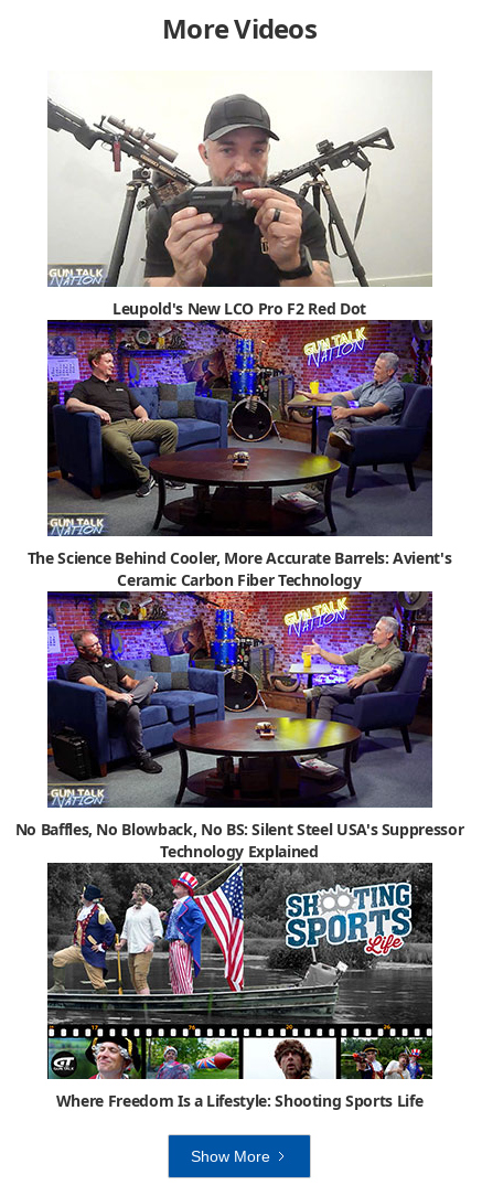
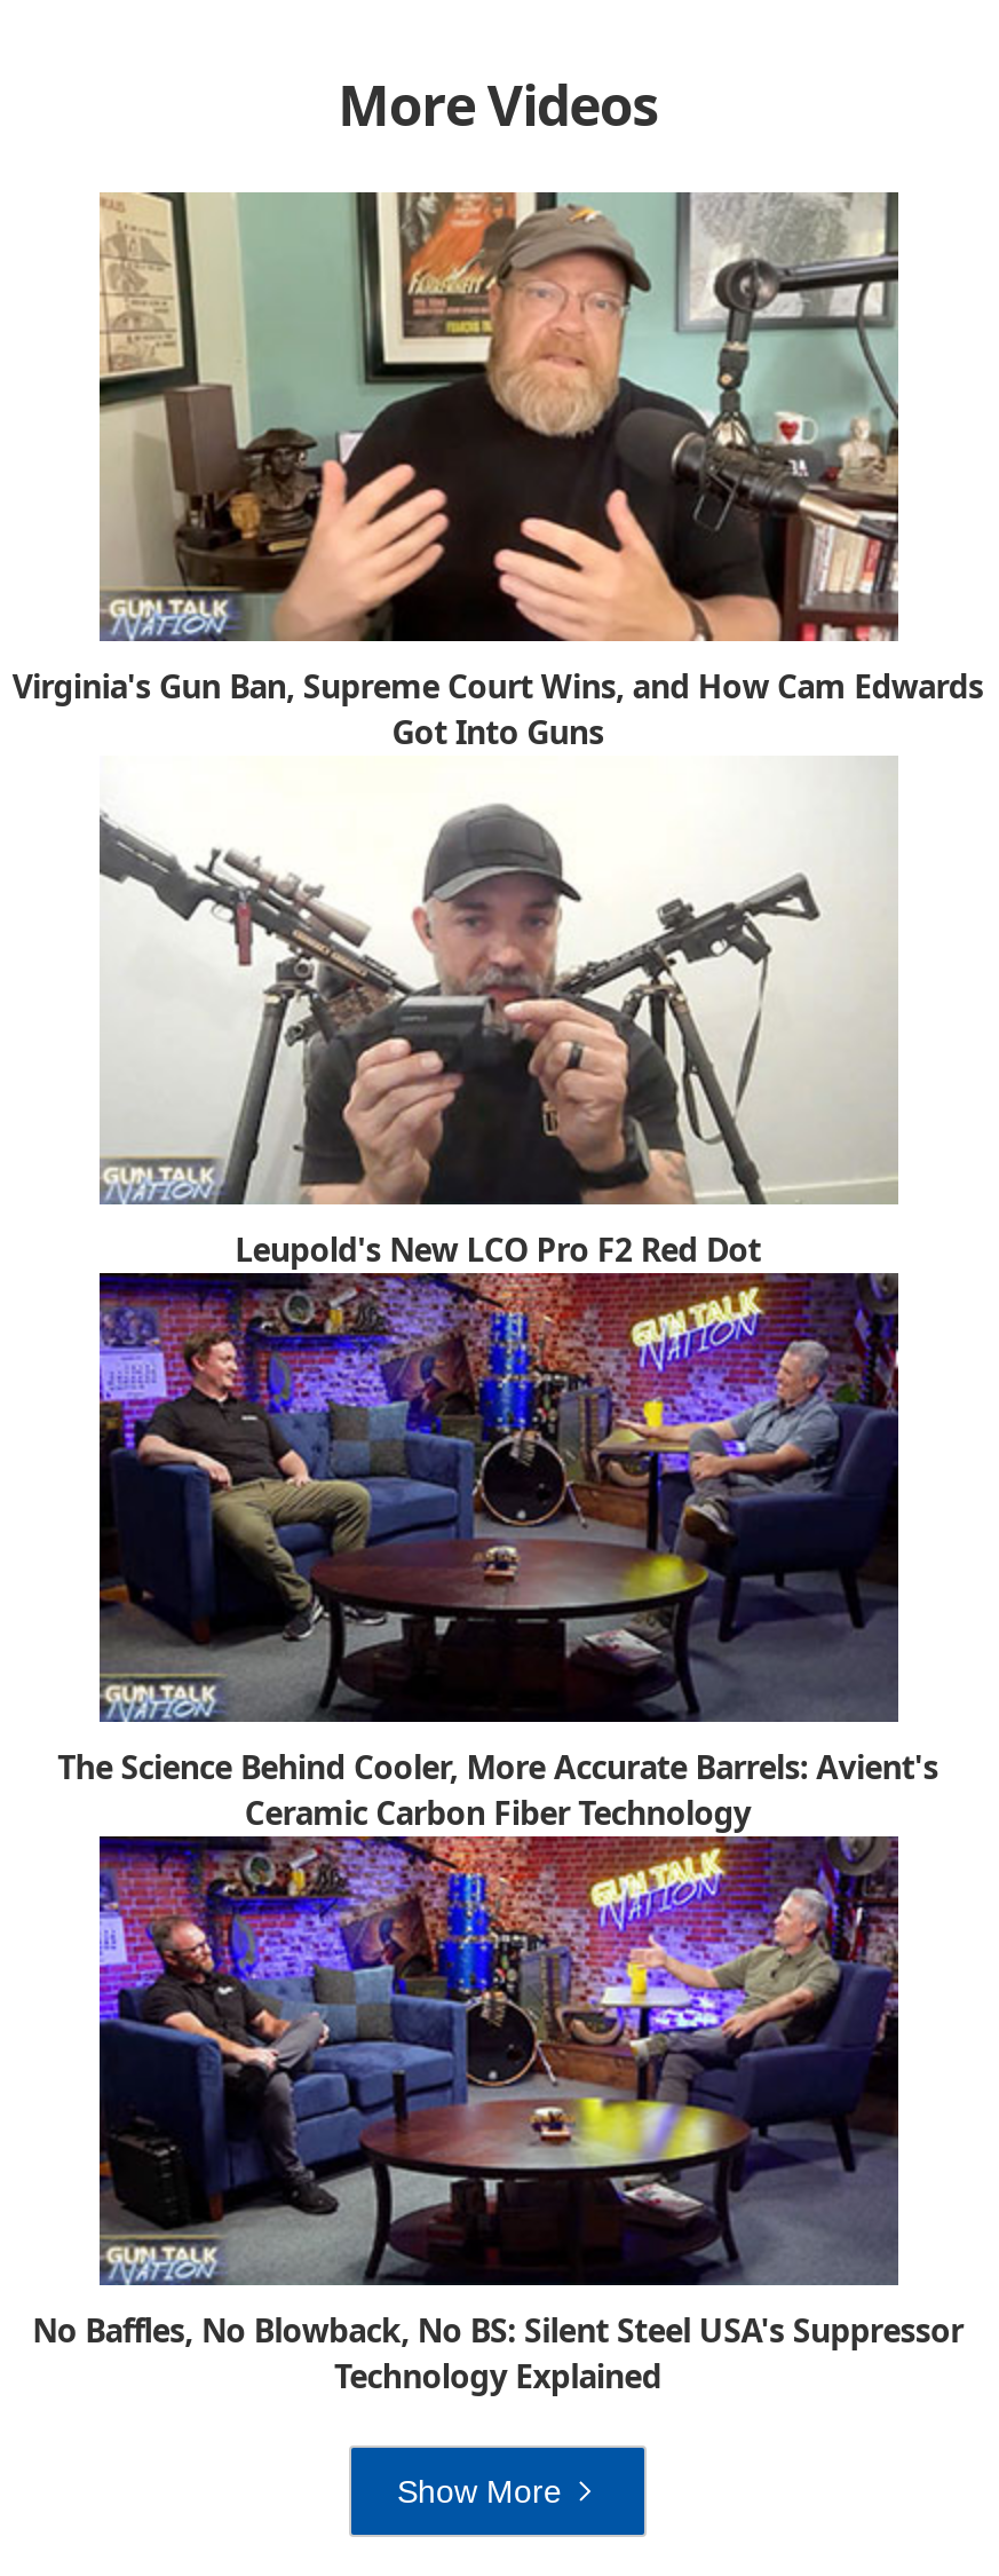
none -> [12,190,983,753] [image] | Virginia's Gun Ban, Supreme Court Wins, and How Cam Edwards | Got Into Guns
moved [15,88,464,861] -> [32,792,963,2397]: [image] | Leupold's New LCO Pro F2 Red Dot | The Science Behind Cooler, More Accurate Barrels: Avient's | Ceramic Carbon Fiber Technology | No Baffles, No Blowback, No BS: Silent Steel USA's Suppressor | Technology Explained
[46,862,433,1111] [image] | Where Freedom Is a Lifestyle: Shooting Sports Life -> none

